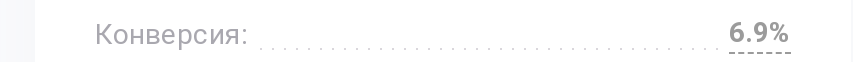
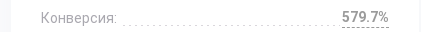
[729,16,791,48] 6.9% -> [342,9,389,25] 579.7%

